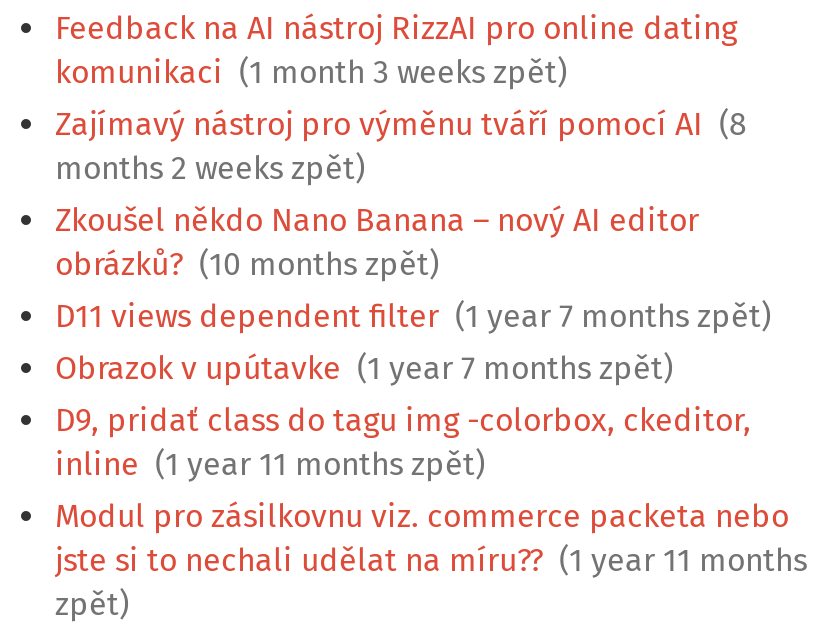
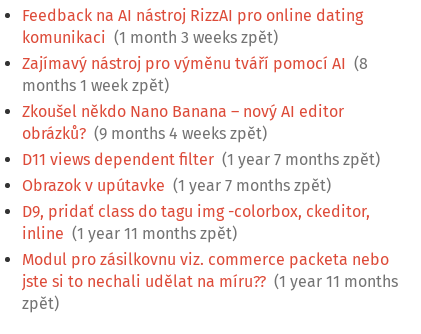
[55,149,365,187] months 2 weeks zpět) -> [22,76,169,95] months 1 week zpět)
[55,245,439,283] obrázků? (10 months zpět) -> [22,124,267,143] obrázků? (9 months 4 weeks zpět)

